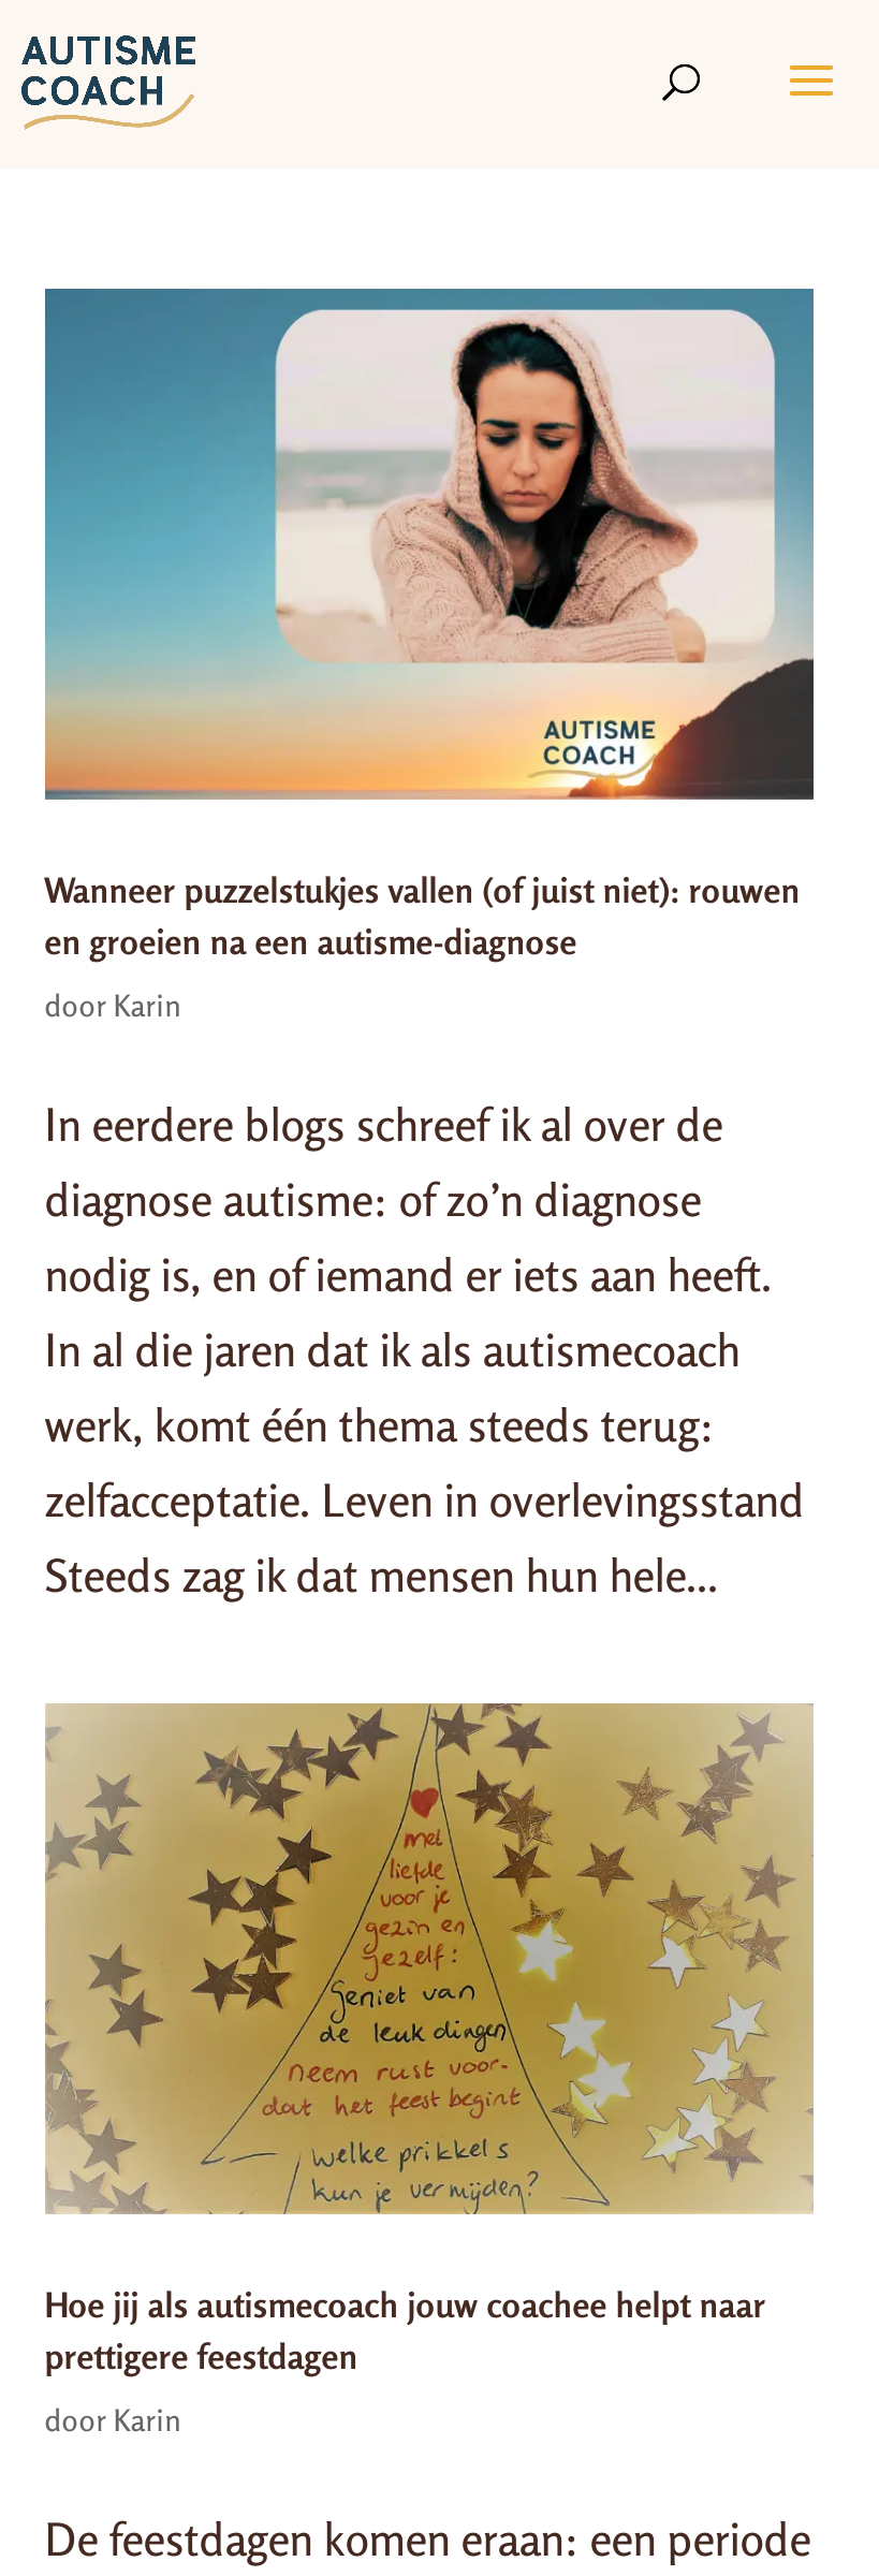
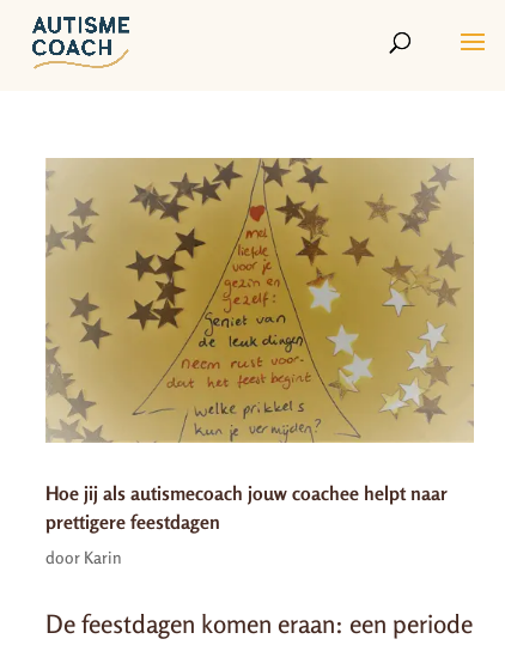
[43,287,816,1602] [image] | Wanneer puzzelstukjes vallen (of juist niet): rouwen | en groeien na een autisme-diagnose | door Karin | In eerdere blogs schreef ik al over de | diagnose autisme: of zo’n diagnose | nodig is, en of iemand er iets aan heeft. | In al die jaren dat ik als autismecoach | werk, komt één thema steeds terug: | zelfacceptatie. Leven in overlevingsstand | Steeds zag ik dat mensen hun hele... -> none

